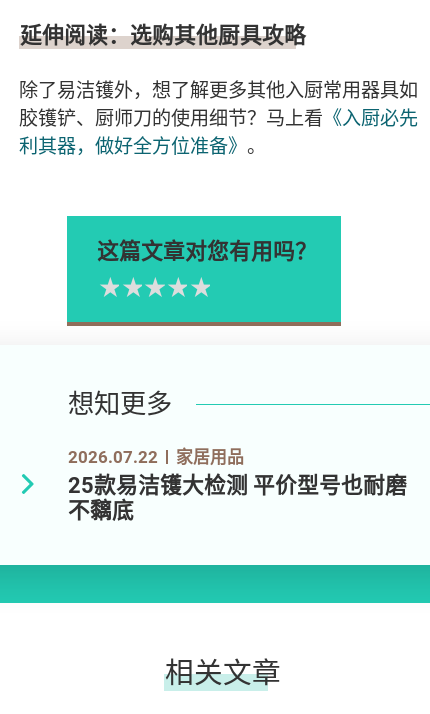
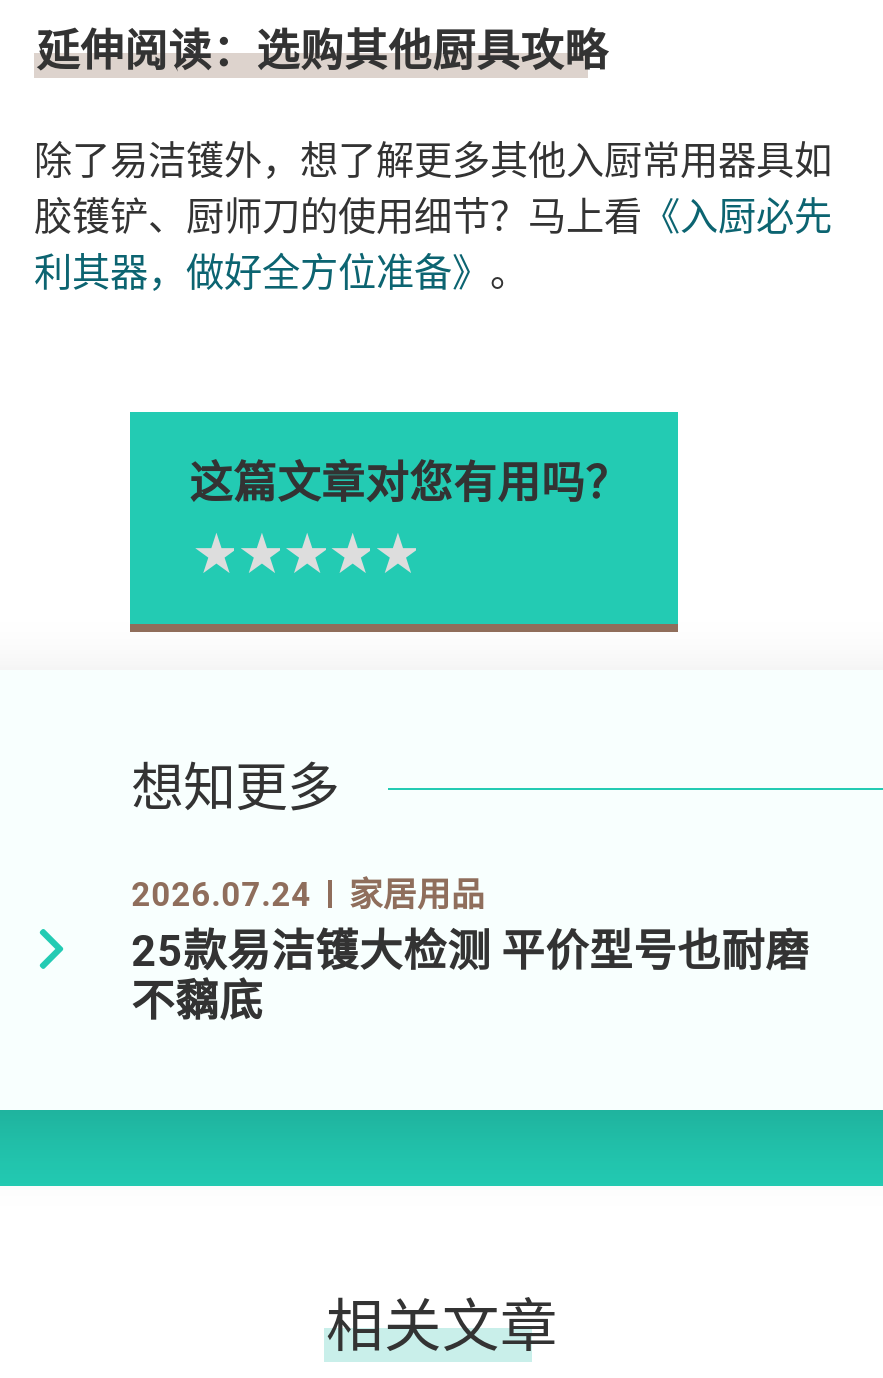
[68,445,244,468] 2026.07.22 家居用品 -> [131,870,485,916] 2026.07.24 家居用品

